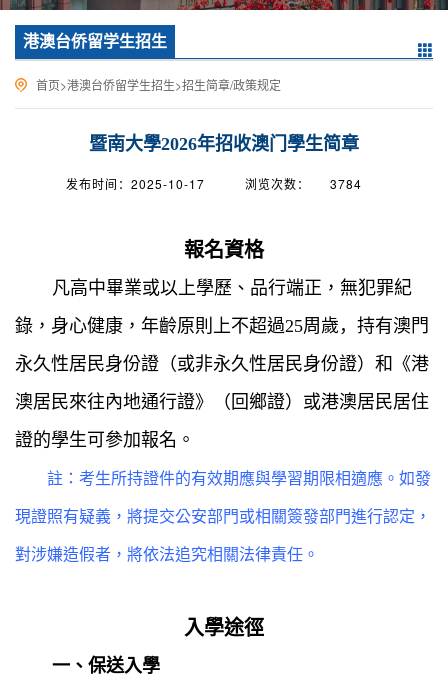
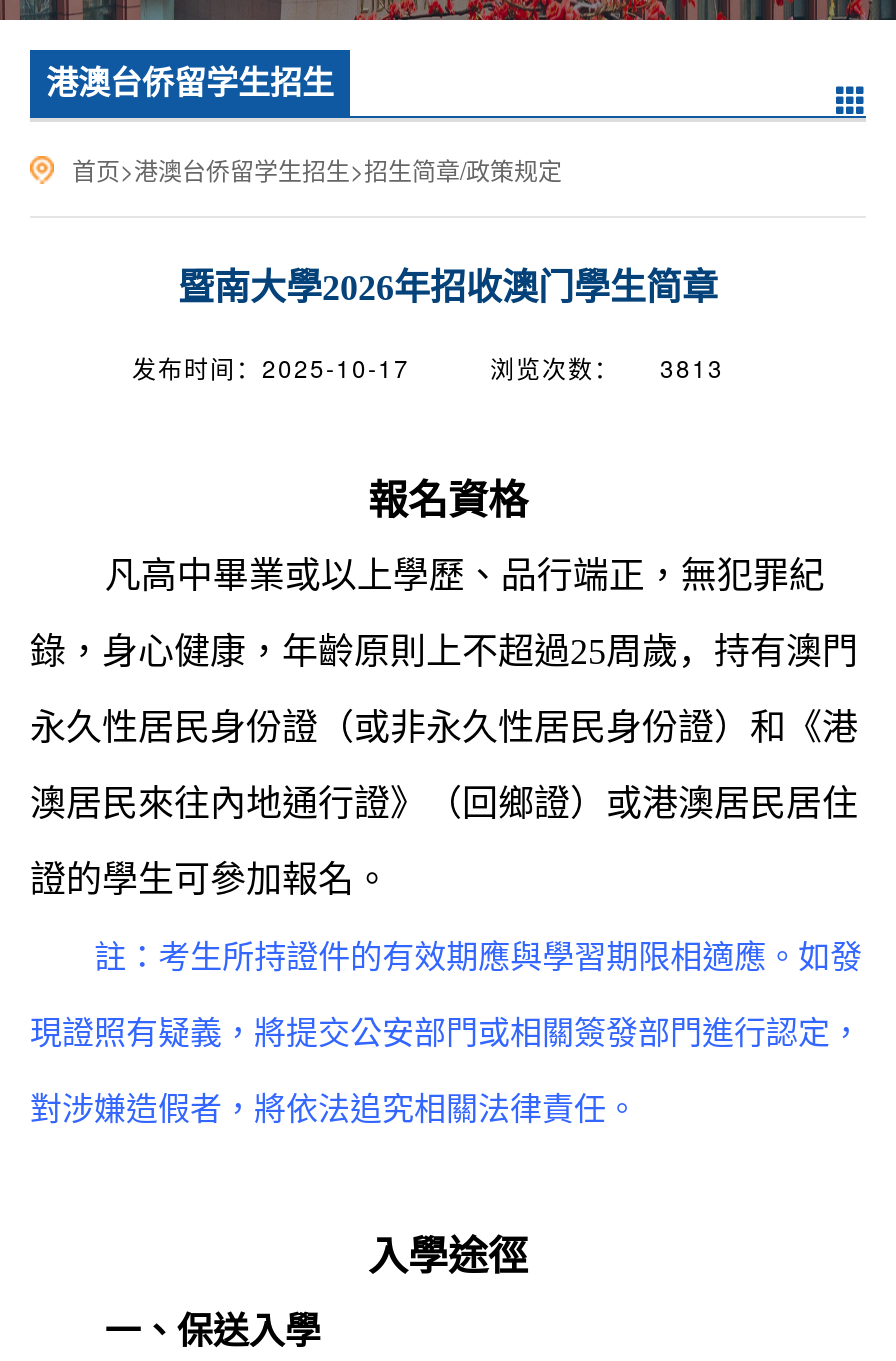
[245,175,362,192] 浏览次数： 3784 -> [490,350,724,384] 浏览次数： 3813

